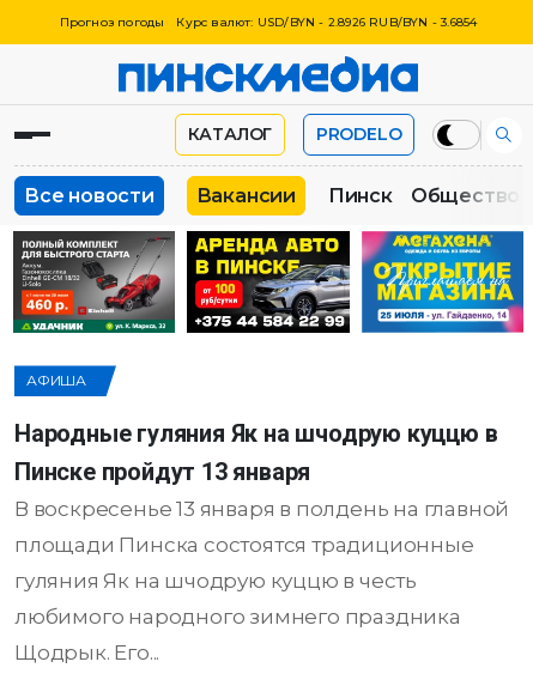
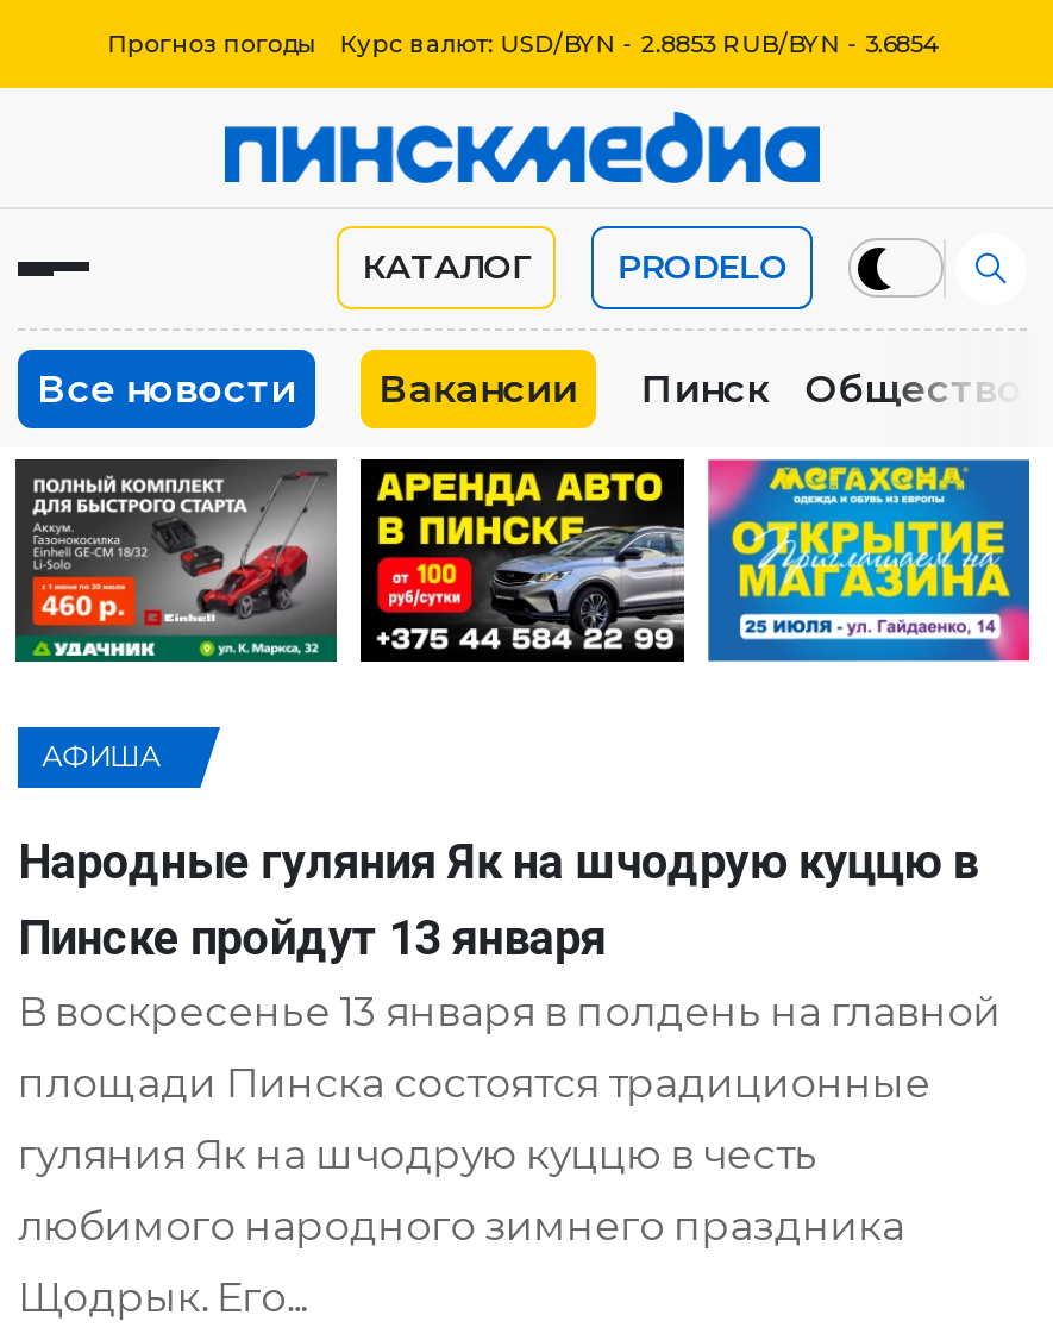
[176,14,477,29] Курс валют: USD/BYN - 2.8926 RUB/BYN - 3.6854 -> [340,27,937,58] Курс валют: USD/BYN - 2.8853 RUB/BYN - 3.6854

